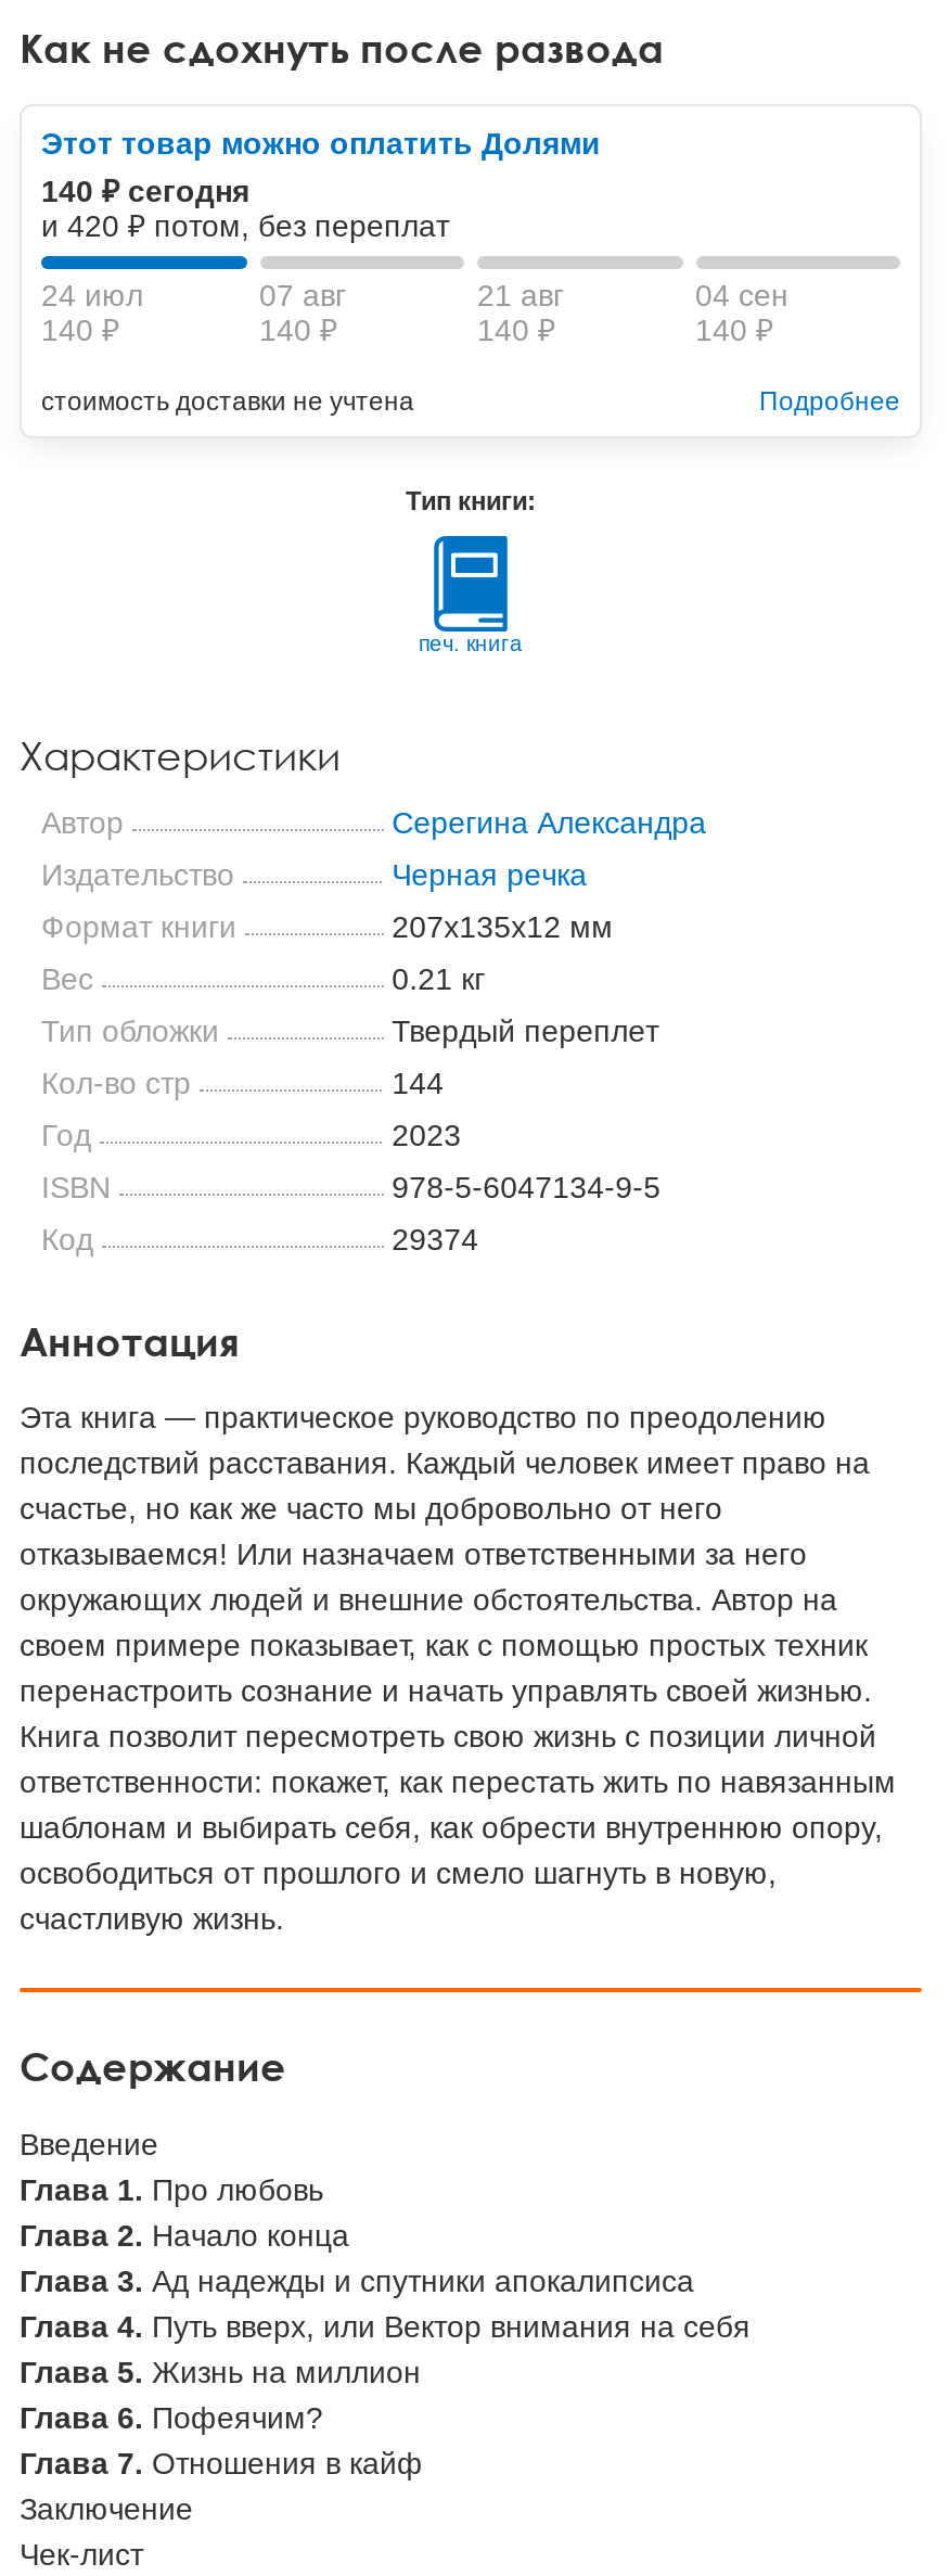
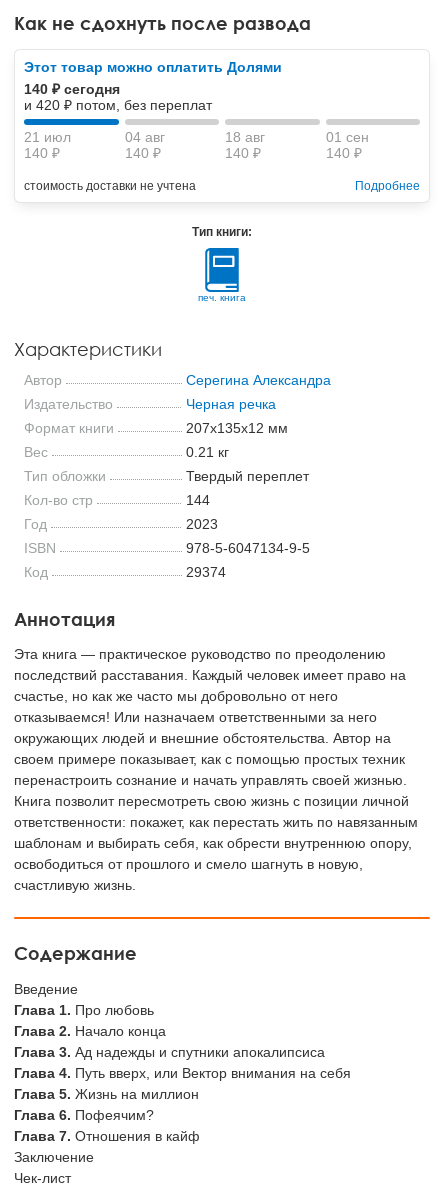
[41,278,143,312] 24 июл -> [24,129,71,145] 21 июл
[259,278,346,312] 07 авг -> [124,129,164,145] 04 авг
[477,278,564,312] 21 авг -> [225,129,265,145] 18 авг
[695,278,788,312] 04 сен -> [325,129,368,145] 01 сен

